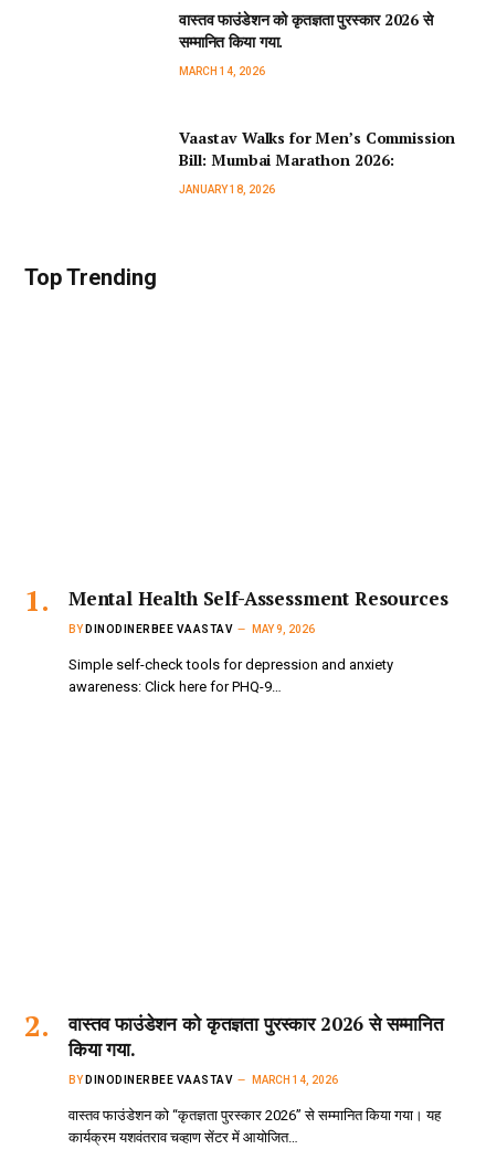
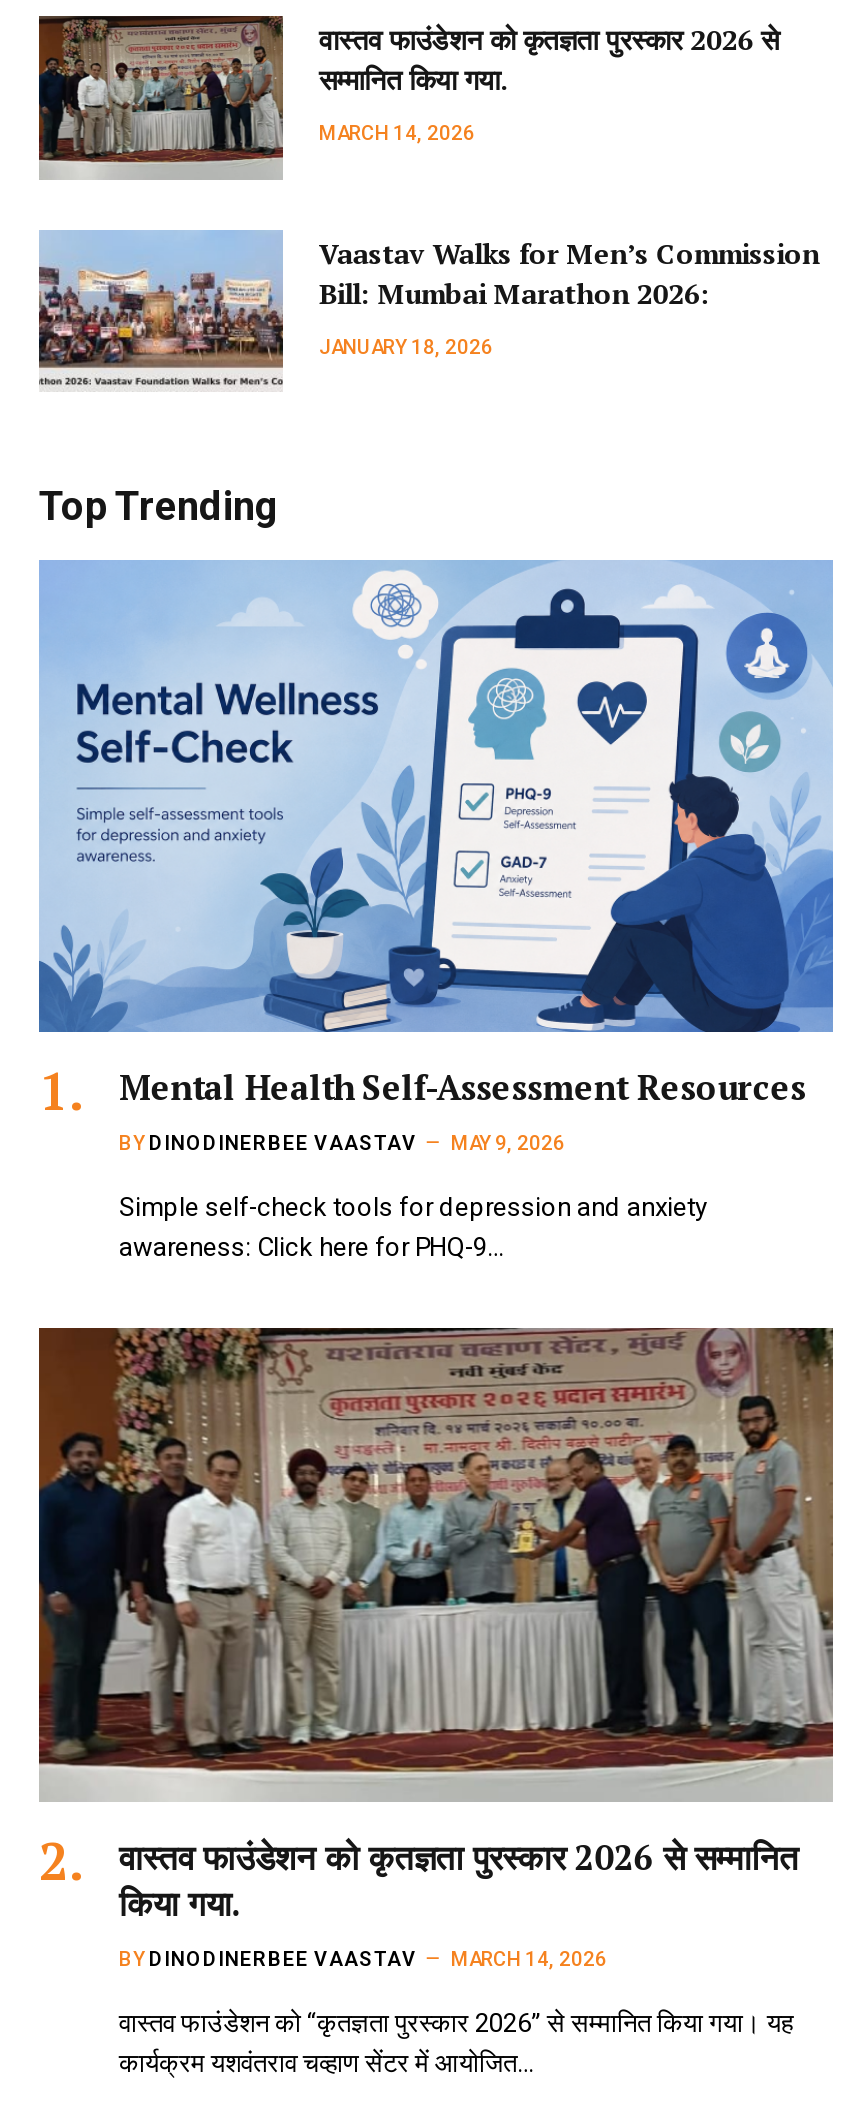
none -> [37,14,285,180] [image]
none -> [37,228,285,388] [image]
none -> [37,558,835,1034] [image]
none -> [37,1326,835,1802] [image]

